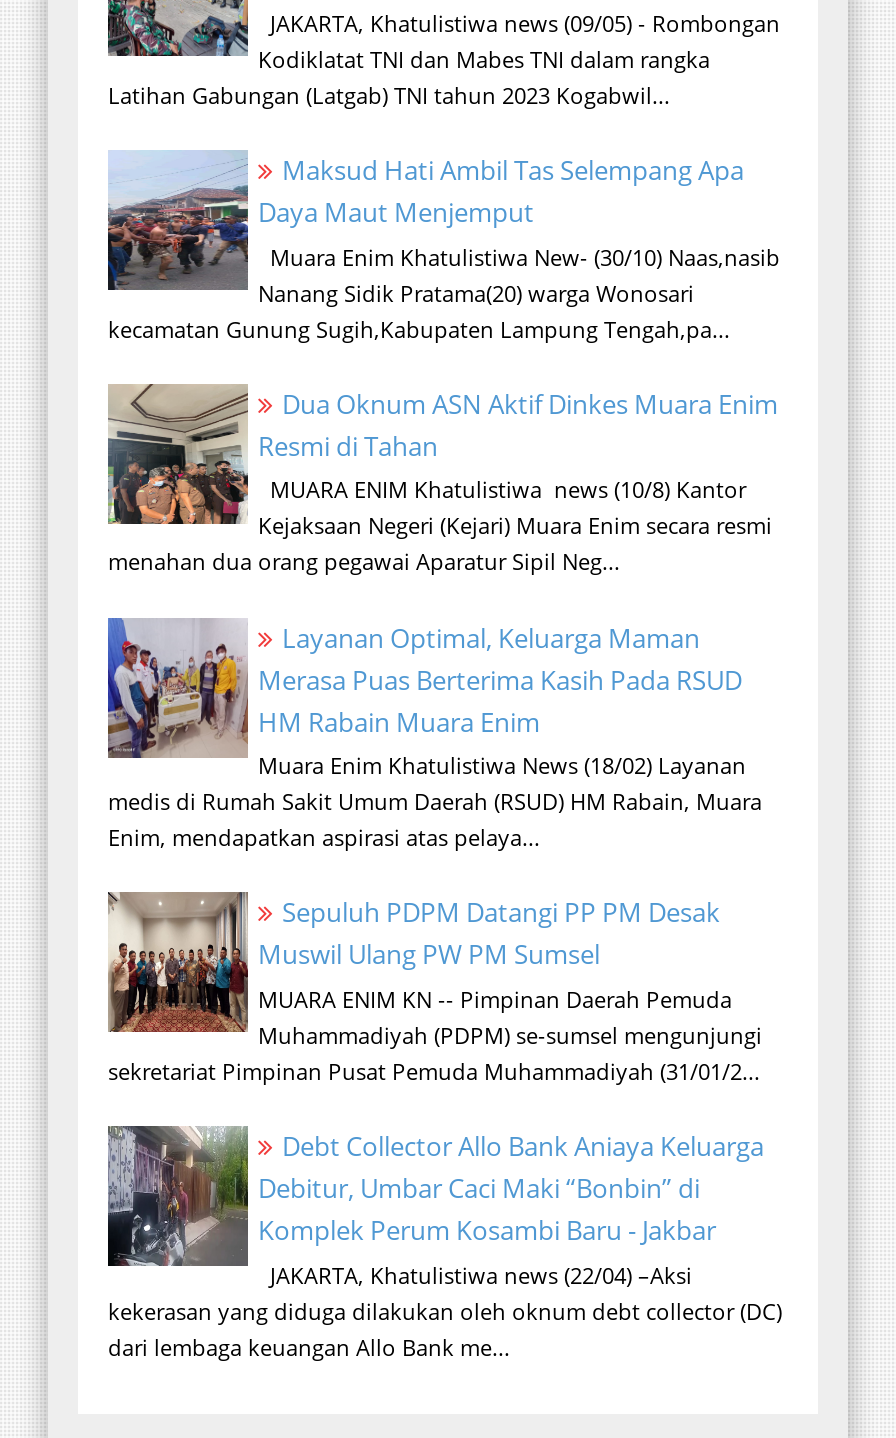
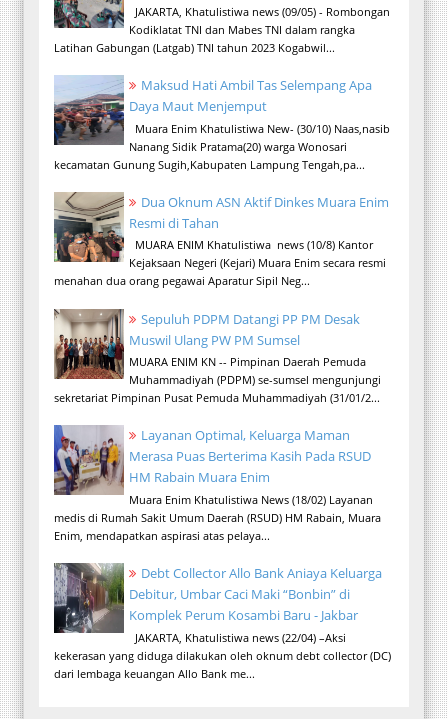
moved [104,616,762,852] -> [52,425,381,543]: [image] | Layanan Optimal, Keluarga Maman | Merasa Puas Berterima Kasih Pada RSUD | HM Rabain Muara Enim | Muara Enim Khatulistiwa News (18/02) Layanan | medis di Rumah Sakit Umum Daerah (RSUD) HM Rabain, Muara | Enim, mendapatkan aspirasi atas pelaya...
moved [108,892,762,1086] -> [54,309,381,405]: [image] | Sepuluh PDPM Datangi PP PM Desak | Muswil Ulang PW PM Sumsel | MUARA ENIM KN -- Pimpinan Daerah Pemuda | Muhammadiyah (PDPM) se-sumsel mengunjungi | sekretariat Pimpinan Pusat Pemuda Muhammadiyah (31/01/2...

